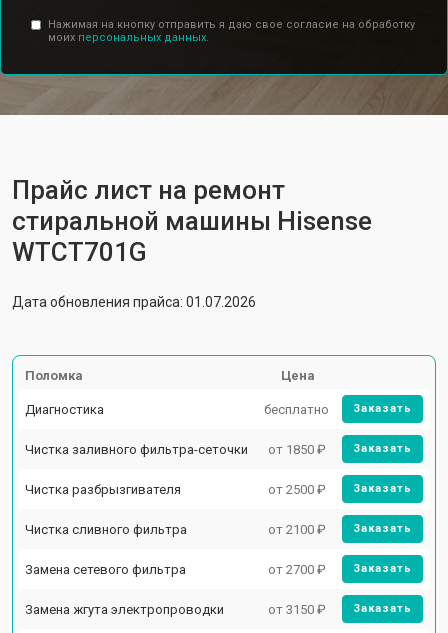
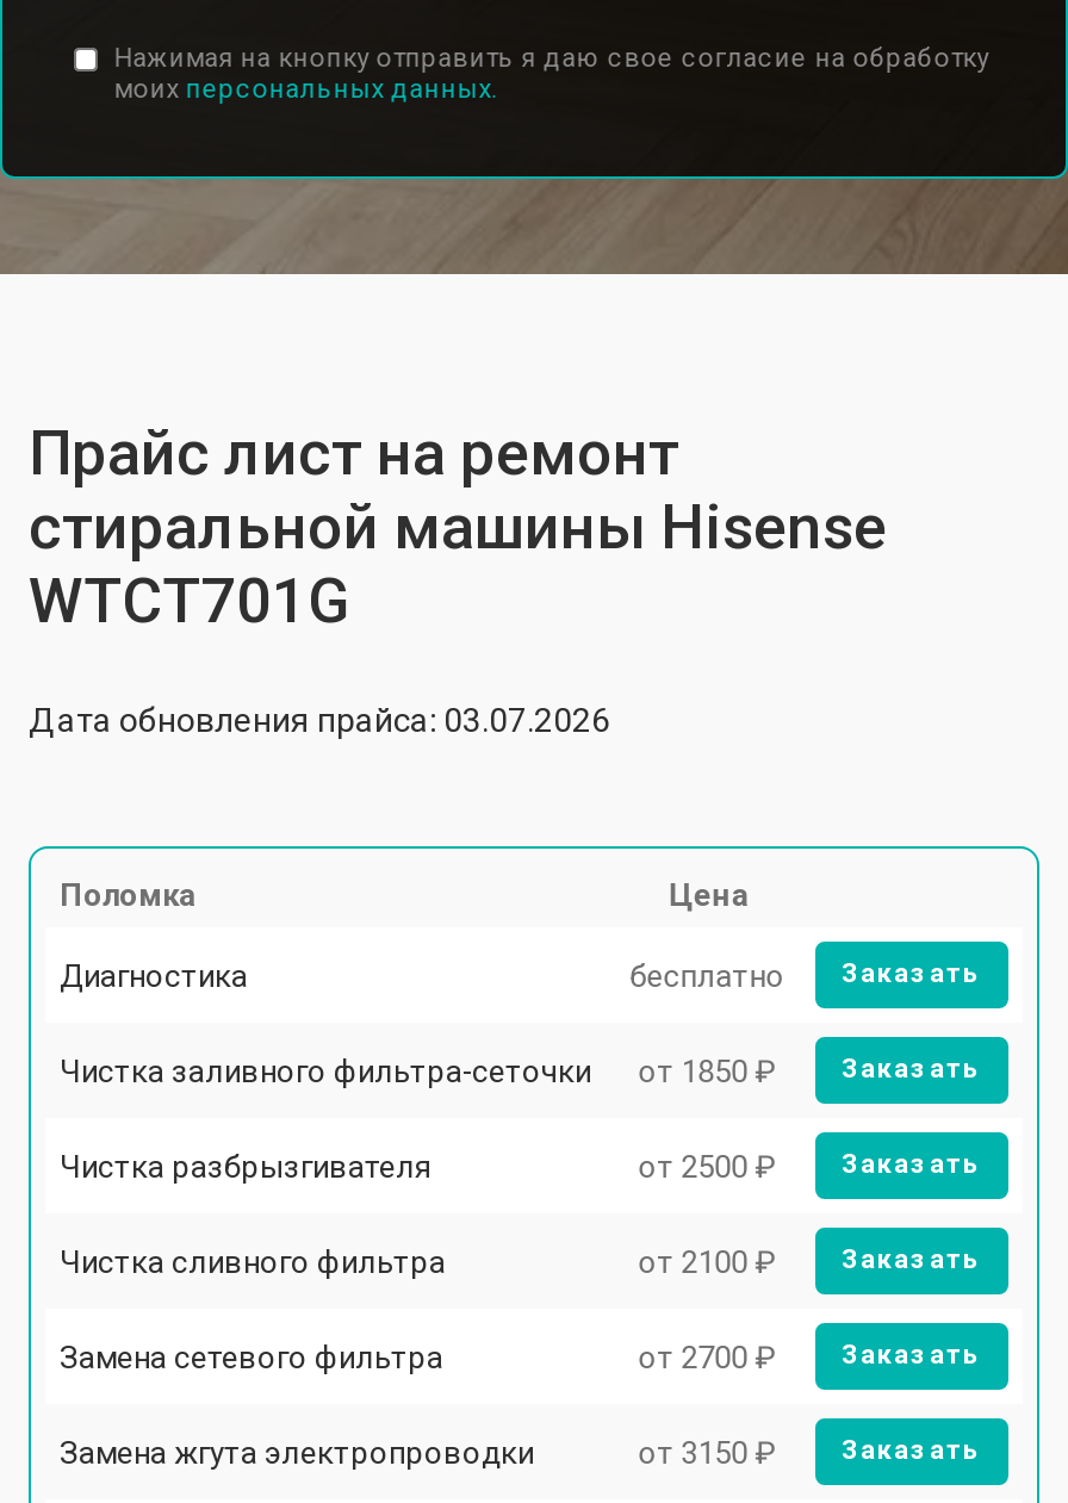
[12,294,256,310] Дата обновления прайса: 01.07.2026 -> [29,701,610,739] Дата обновления прайса: 03.07.2026

